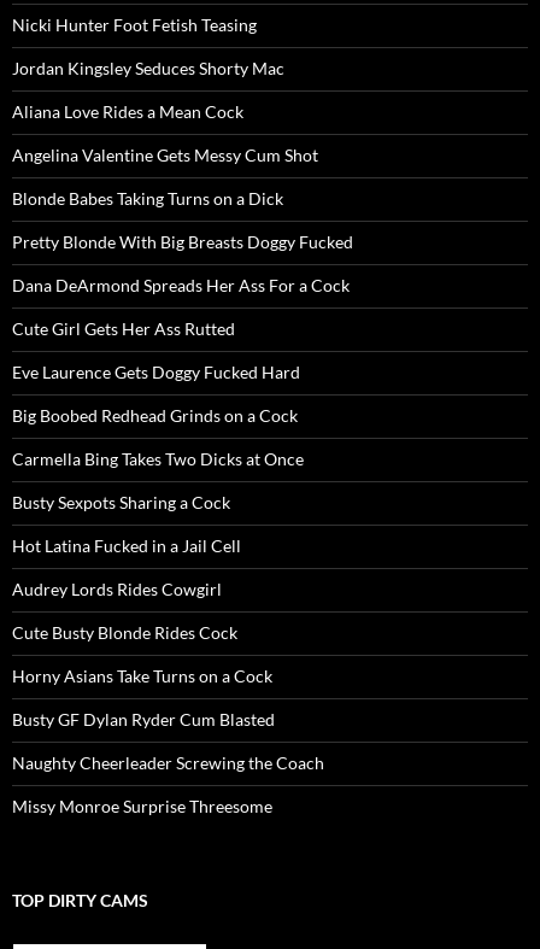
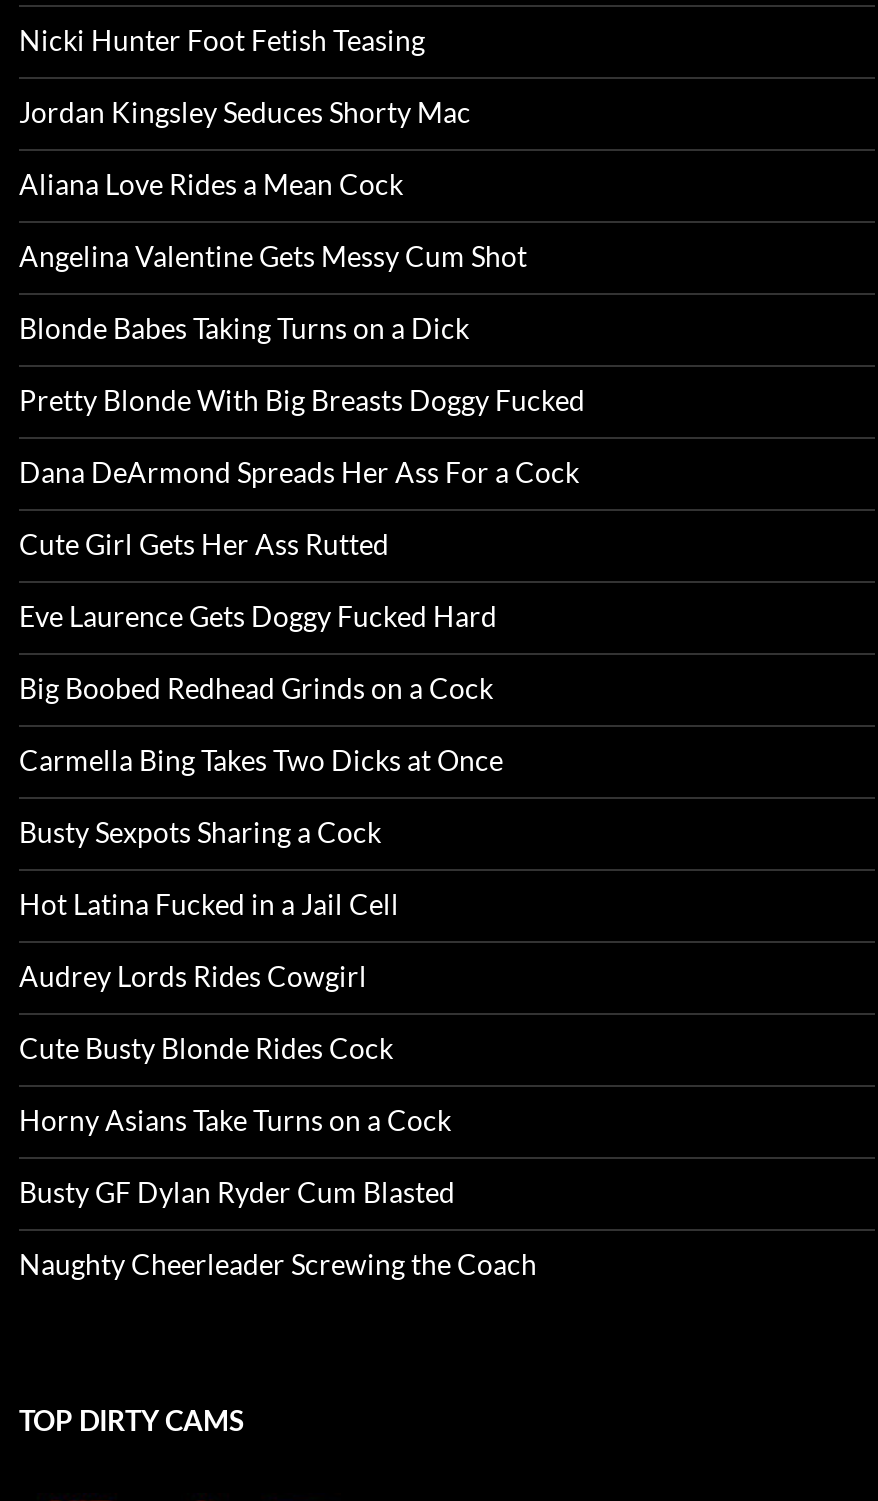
[12,796,272,816] Missy Monroe Surprise Threesome -> none

